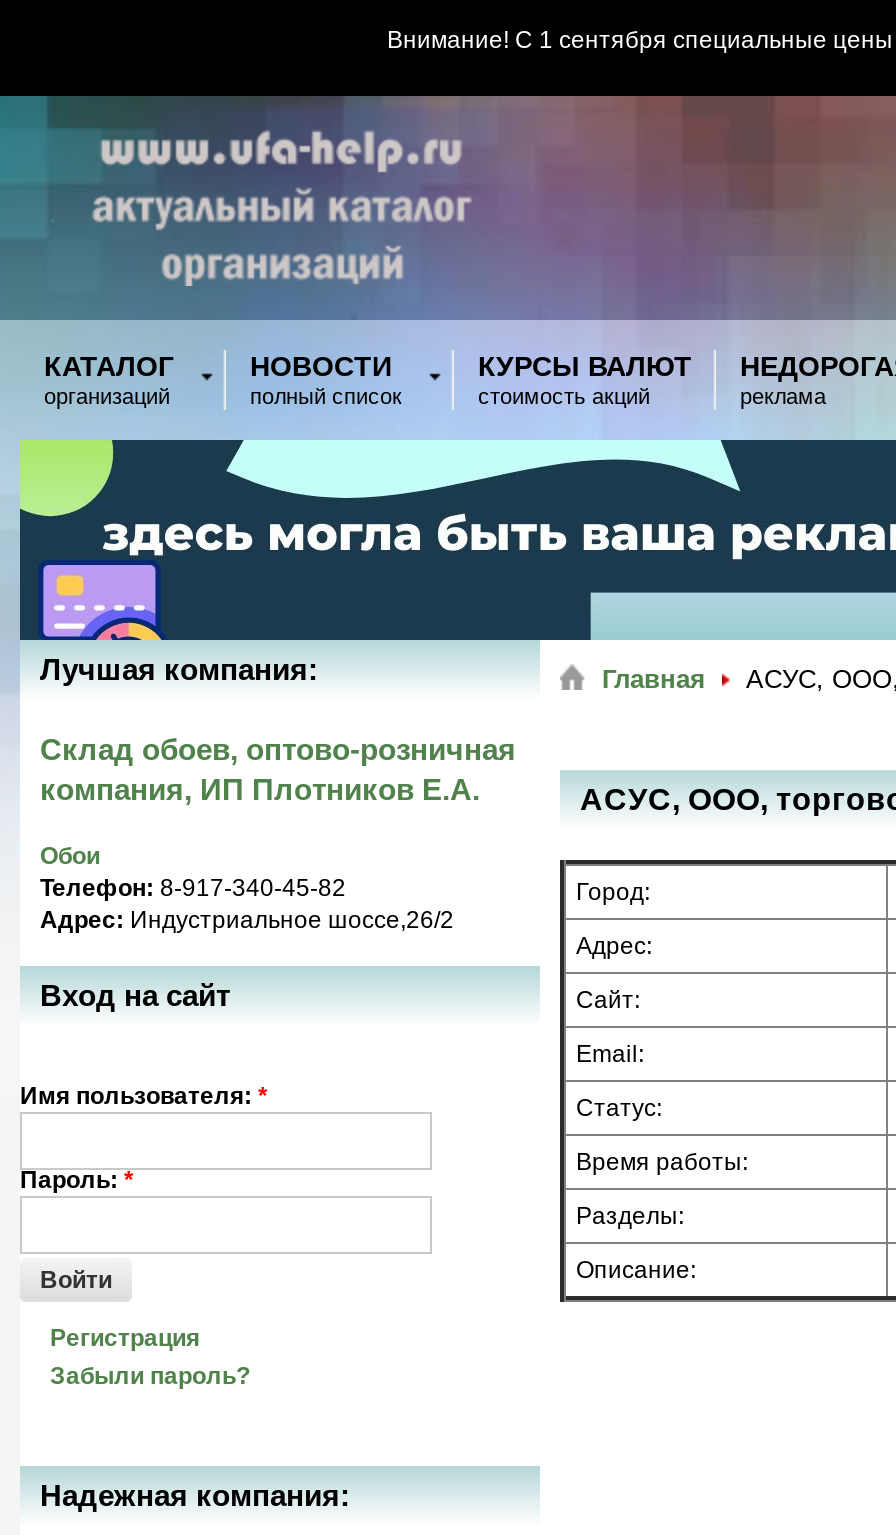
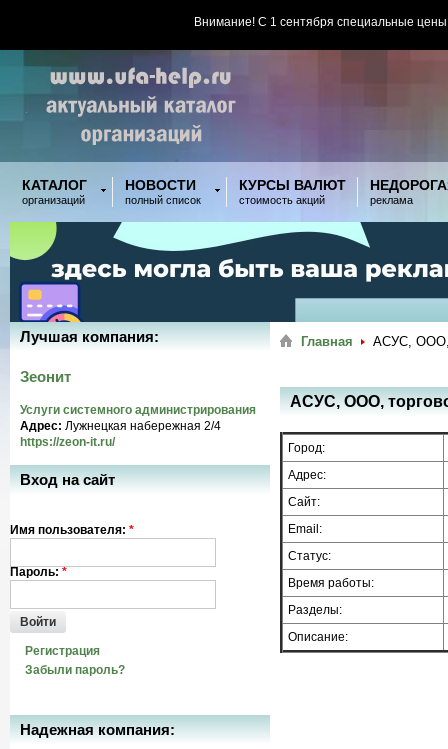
[40,732,516,806] Склад обоев, оптово-розничная | компания, ИП Плотников Е.А. -> [20,368,71,385] Зеонит
[40,842,454,934] Обои | Телефон: 8-917-340-45-82 | Адрес: Индустриальное шоссе,26/2 -> [20,403,256,449] Услуги системного администрирования | Адрес: Лужнецкая набережная 2/4 | https://zeon-it.ru/

